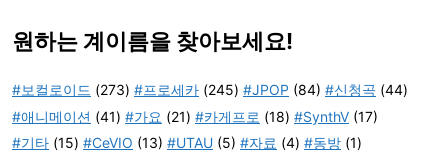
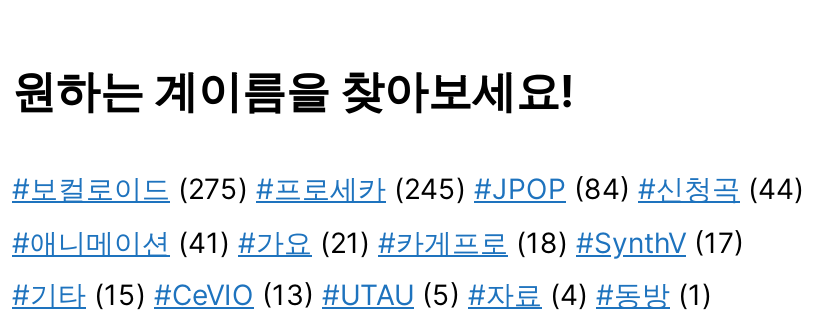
[12,81,408,98] #보컬로이드 (273) #프로세카 (245) #JPOP (84) #신청곡 (44) -> [12,172,804,206] #보컬로이드 (275) #프로세카 (245) #JPOP (84) #신청곡 (44)

